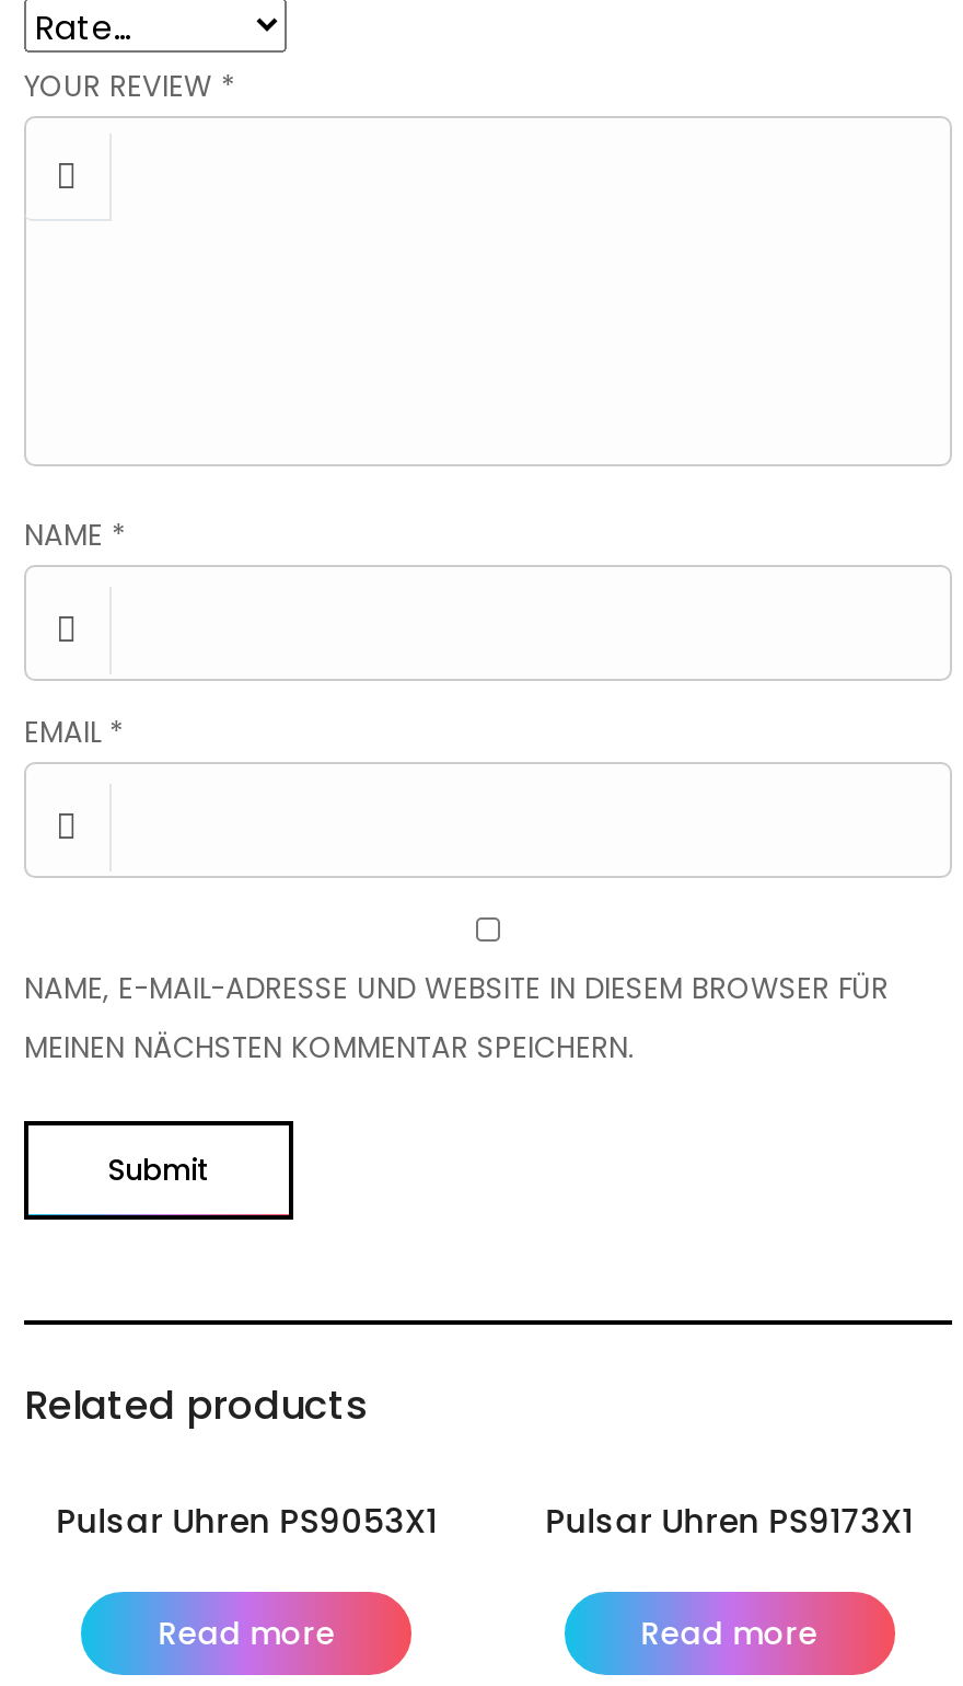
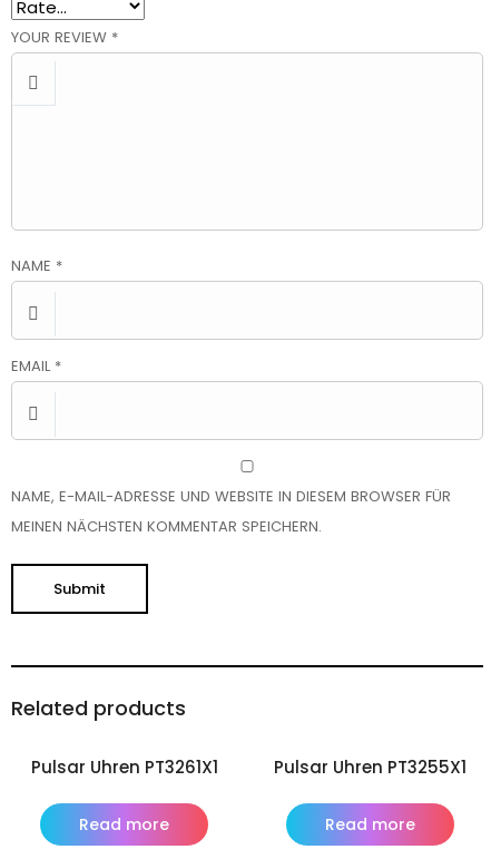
[56,1498,437,1544] Pulsar Uhren PS9053X1 -> [31,755,218,779] Pulsar Uhren PT3261X1
[545,1498,913,1544] Pulsar Uhren PS9173X1 -> [274,755,466,779] Pulsar Uhren PT3255X1

